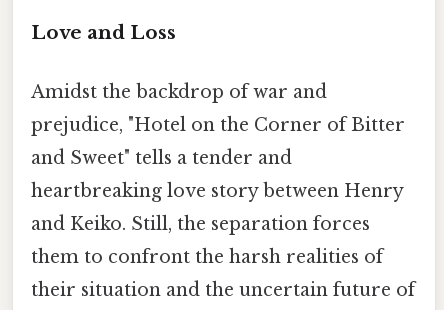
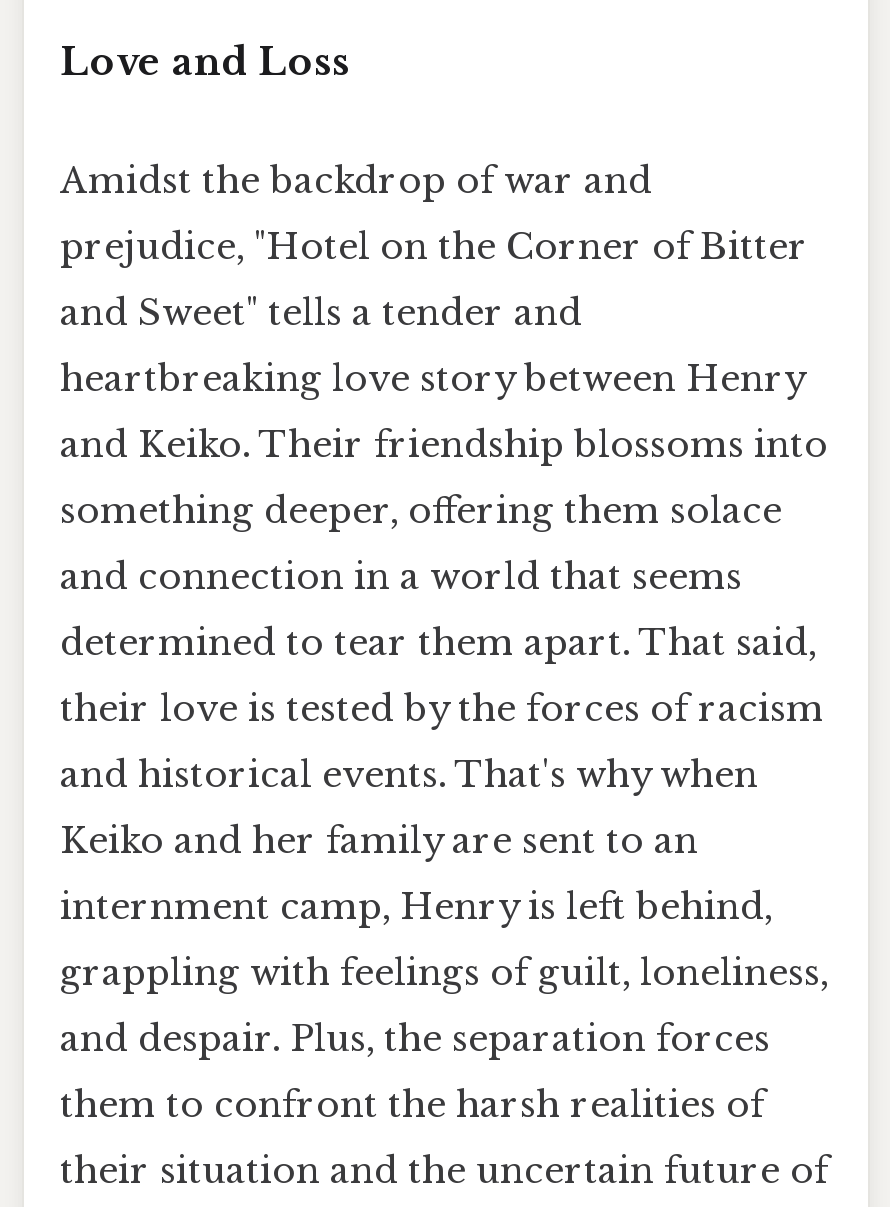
[31,213,370,235] and Keiko. Still, the separation forces -> [60,423,828,1061] and Keiko. Their friendship blossoms into | something deeper, offering them solace | and connection in a world that seems | determined to tear them apart. That said, | their love is tested by the forces of racism | and historical events. That's why when | Keiko and her family are sent to an | internment camp, Henry is left behind, | grappling with feelings of guilt, loneliness, | and despair. Plus, the separation forces

